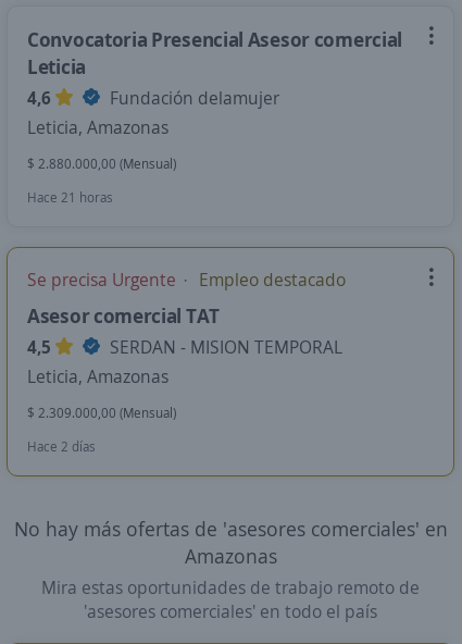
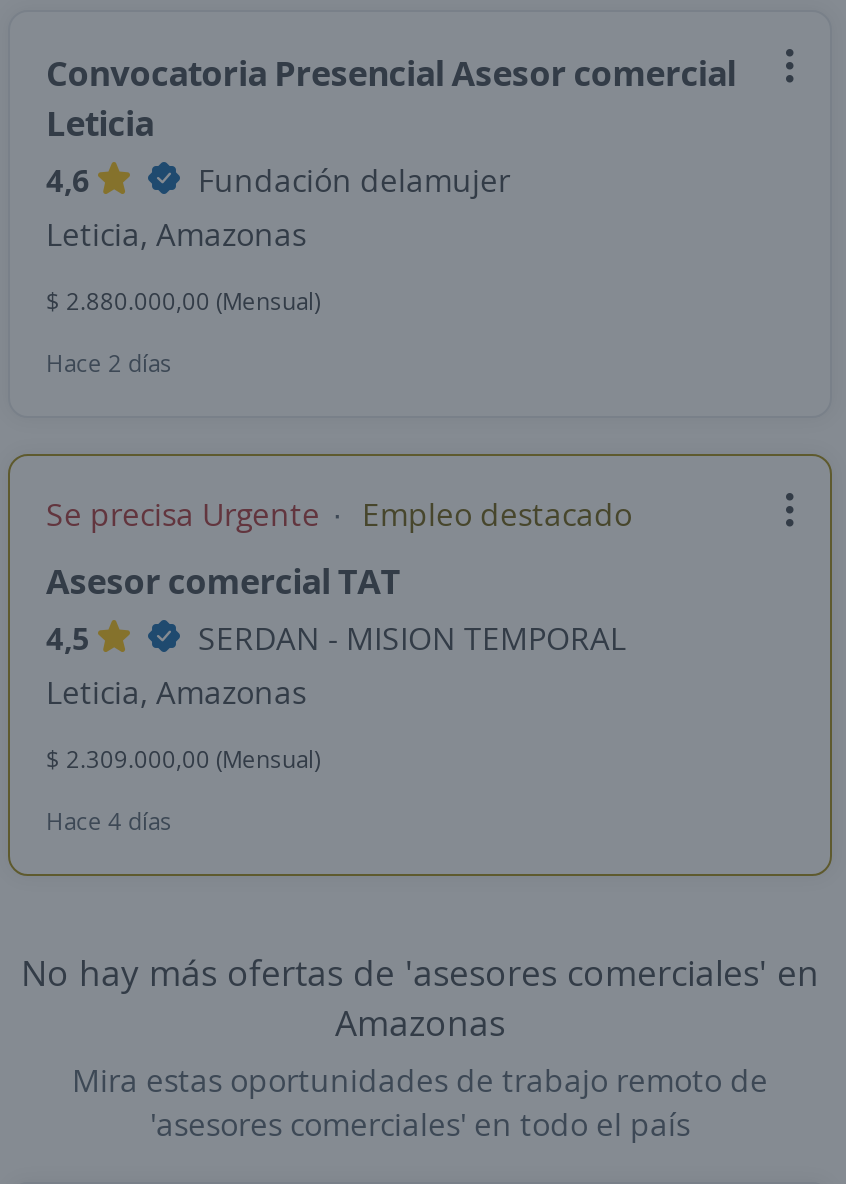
[27,188,113,207] Hace 21 horas -> [46,346,172,380] Hace 2 días
[27,437,96,456] Hace 2 días -> [46,804,172,838] Hace 4 días

